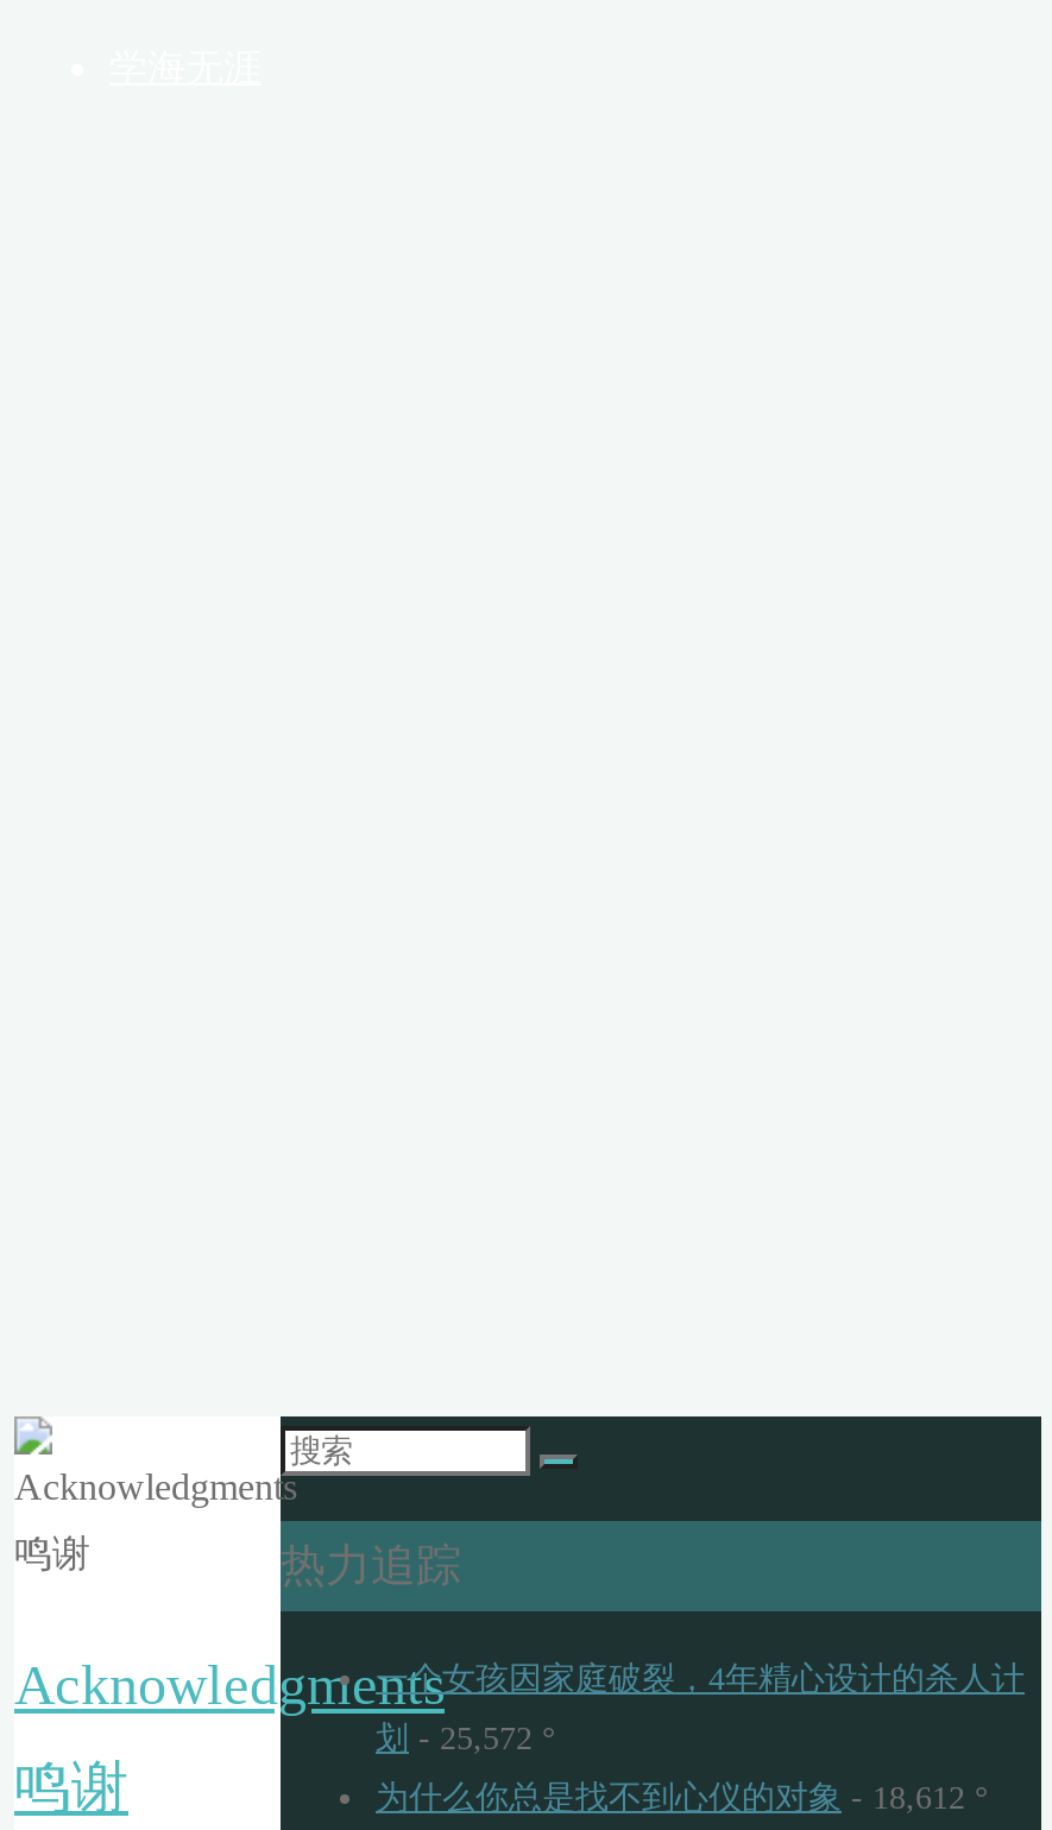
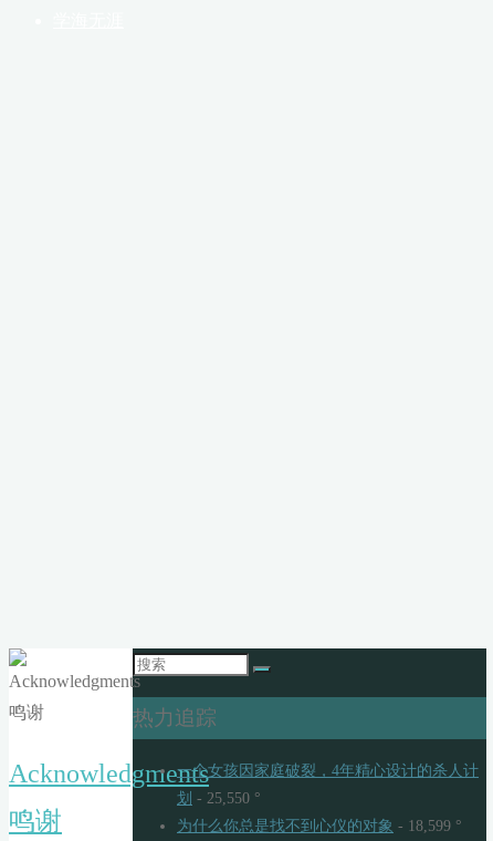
[376,1721,556,1756] 划- 25,572 ° -> [177,790,261,807] 划- 25,550 °
[376,1780,989,1816] 为什么你总是找不到心仪的对象- 18,612 ° -> [177,818,462,834] 为什么你总是找不到心仪的对象- 18,599 °

